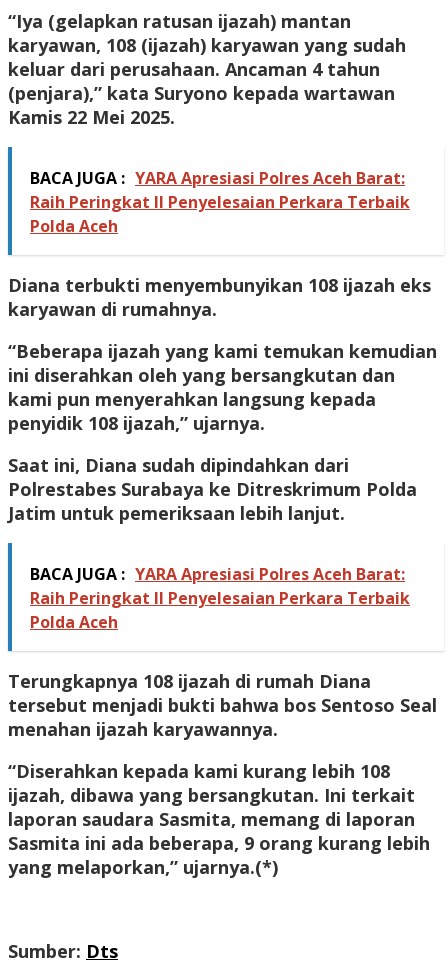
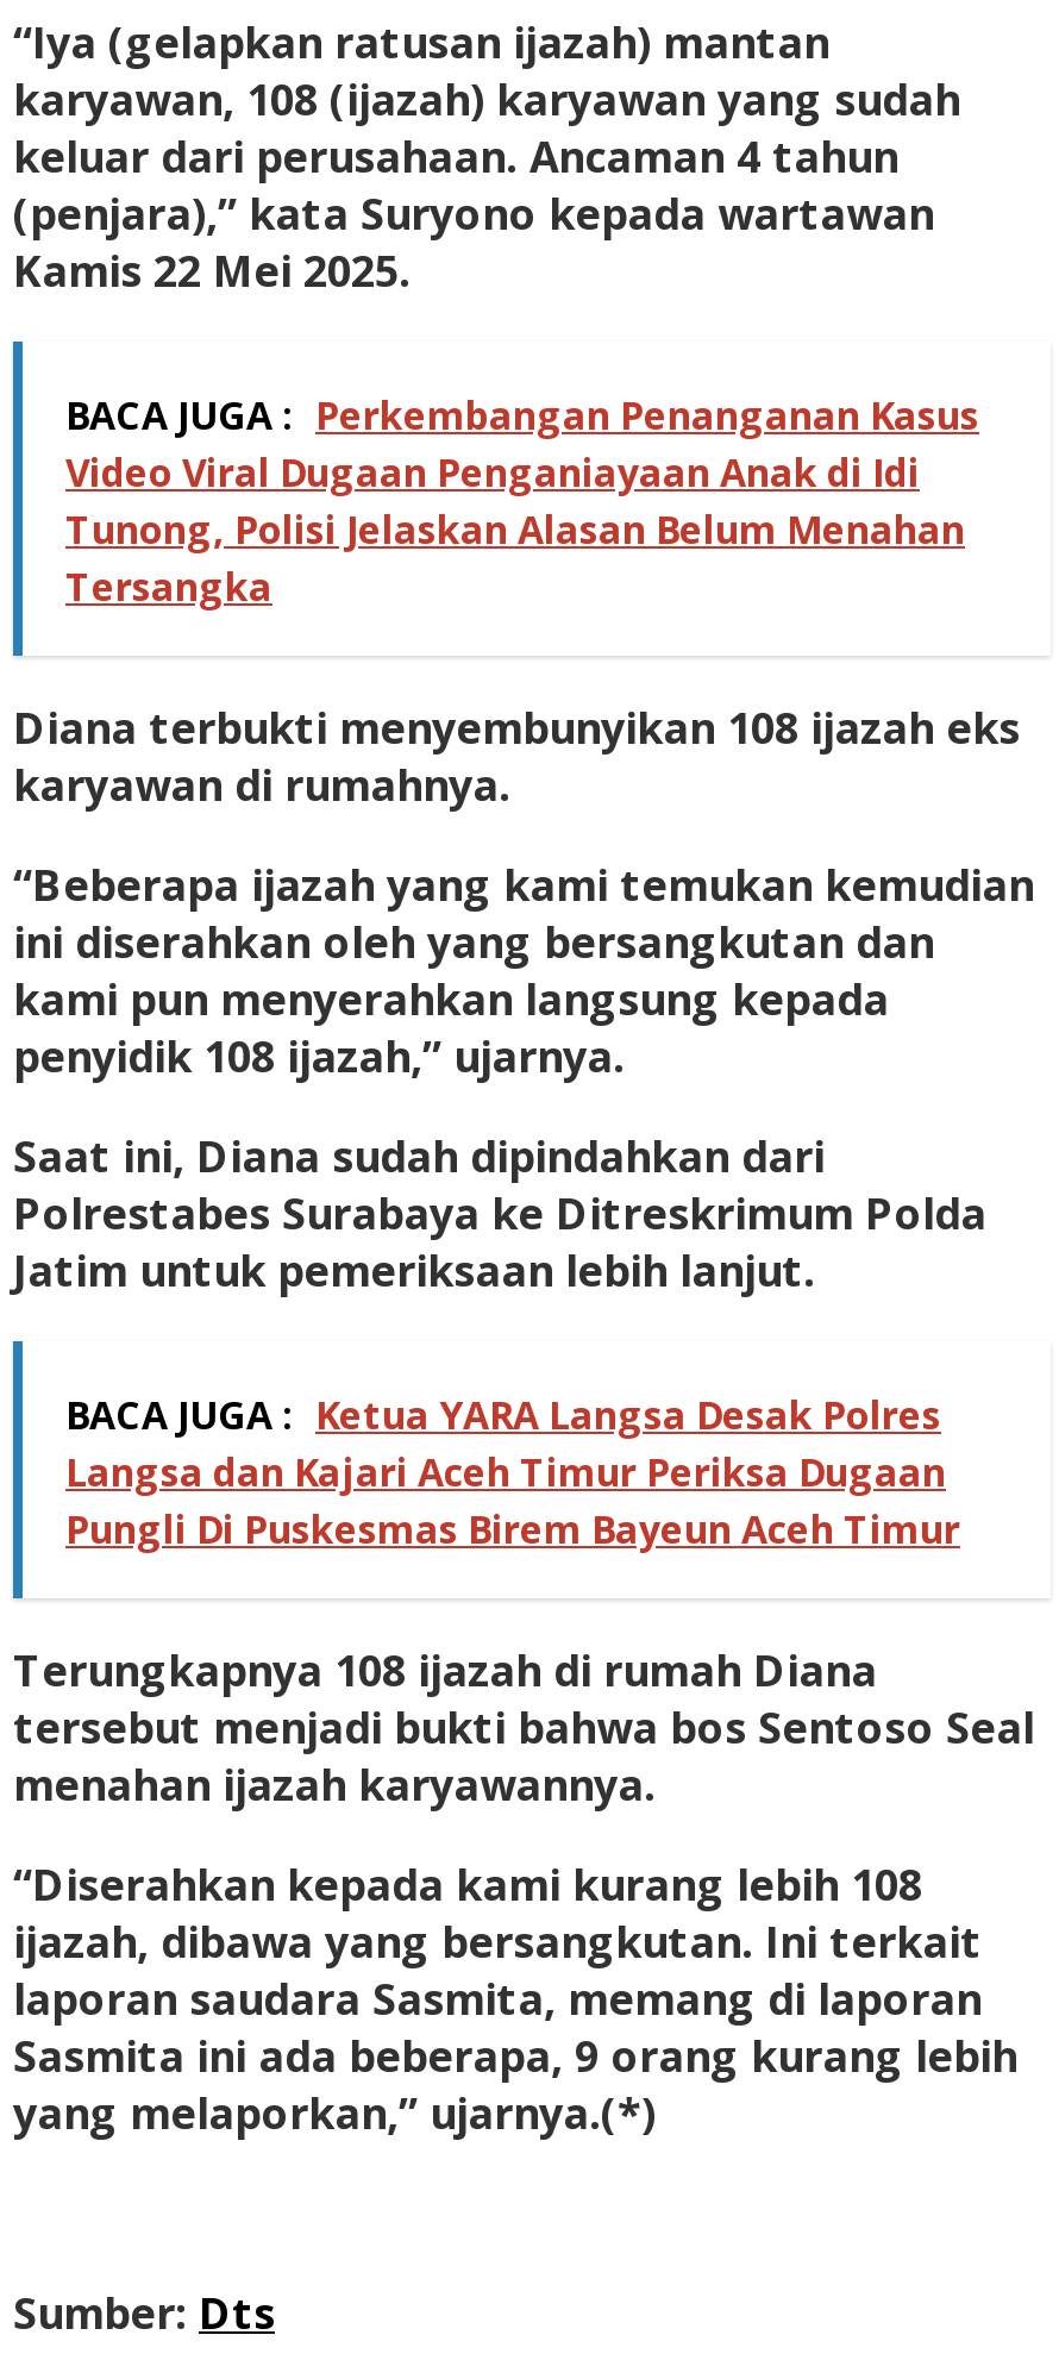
[30,167,410,237] BACA JUGA : YARA Apresiasi Polres Aceh Barat: | Raih Peringkat II Penyelesaian Perkara Terbaik | Polda Aceh -> [65,389,979,613] BACA JUGA : Perkembangan Penanganan Kasus | Video Viral Dugaan Penganiayaan Anak di Idi | Tunong, Polisi Jelaskan Alasan Belum Menahan | Tersangka
[30,563,410,633] BACA JUGA : YARA Apresiasi Polres Aceh Barat: | Raih Peringkat II Penyelesaian Perkara Terbaik | Polda Aceh -> [65,1389,960,1556] BACA JUGA : Ketua YARA Langsa Desak Polres | Langsa dan Kajari Aceh Timur Periksa Dugaan | Pungli Di Puskesmas Birem Bayeun Aceh Timur

